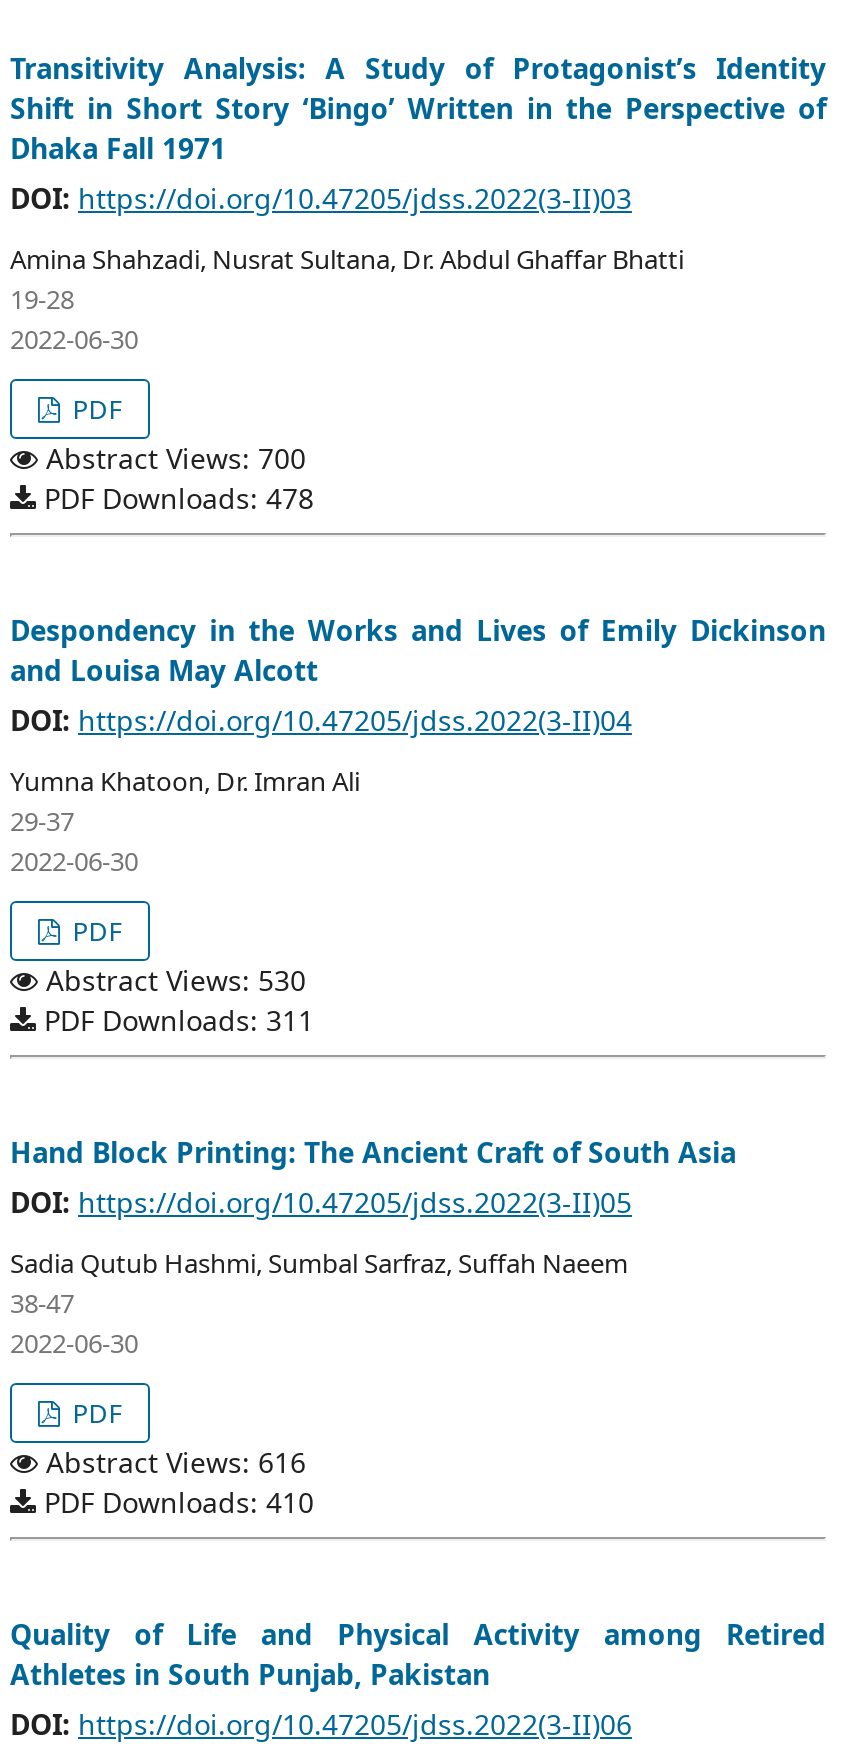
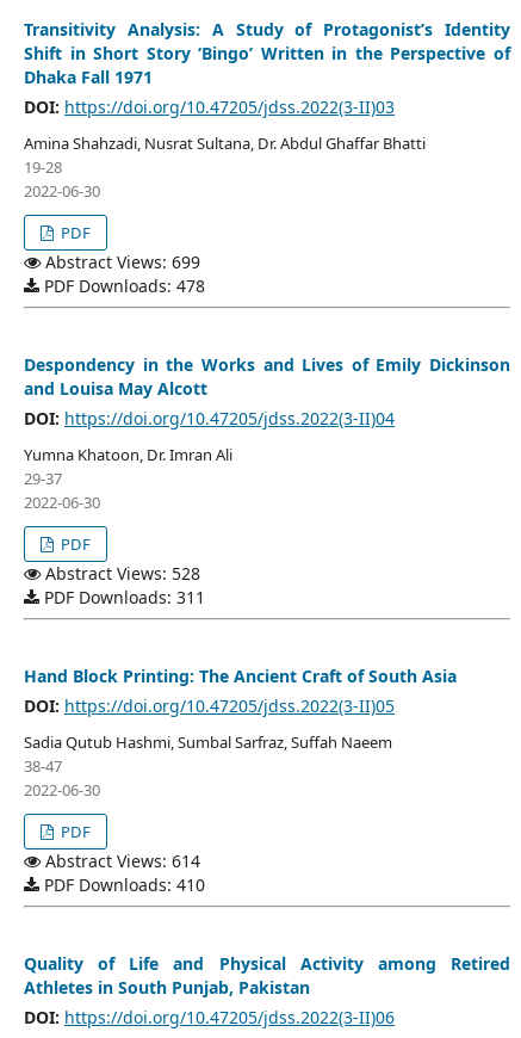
[38,439,306,477] Abstract Views: 700 -> [41,250,200,273] Abstract Views: 699
[38,961,306,999] Abstract Views: 530 -> [41,562,200,585] Abstract Views: 528
[38,1443,306,1481] Abstract Views: 616 -> [41,849,200,872] Abstract Views: 614

